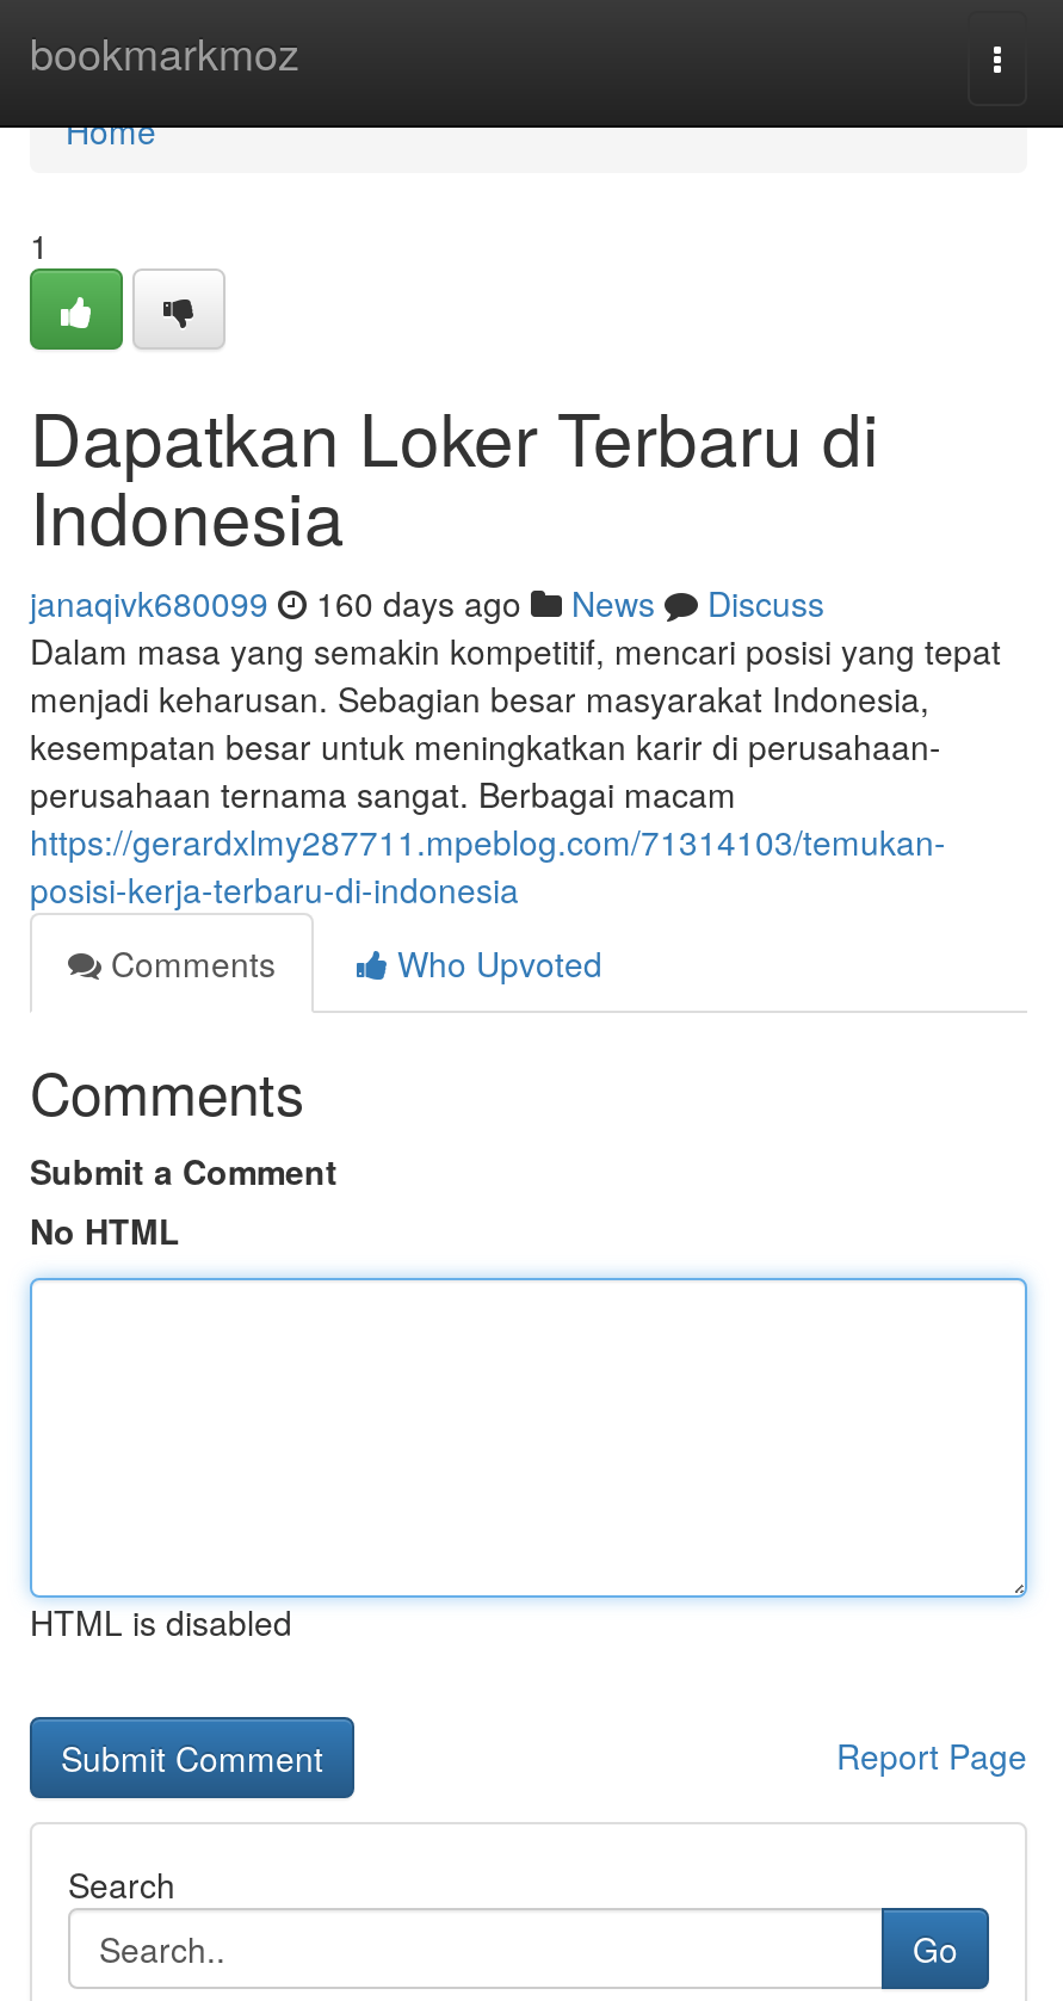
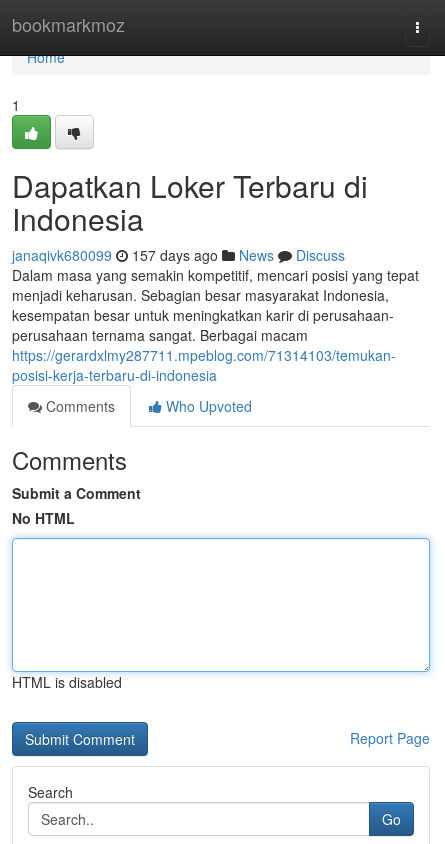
[30,579,824,626] janaqivk680099 160 days ago News Discuss -> [12,245,345,265] janaqivk680099 157 days ago News Discuss

